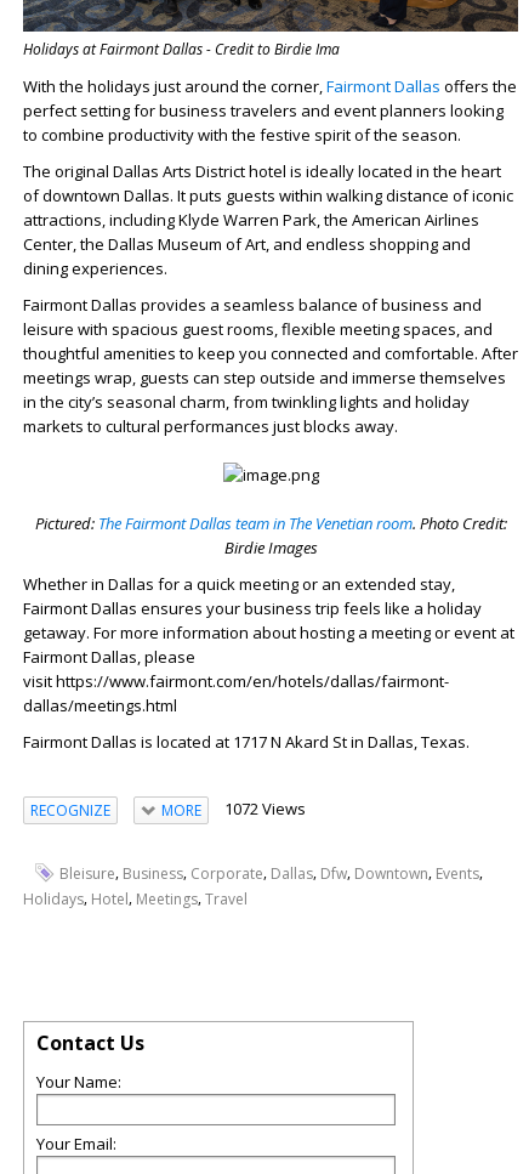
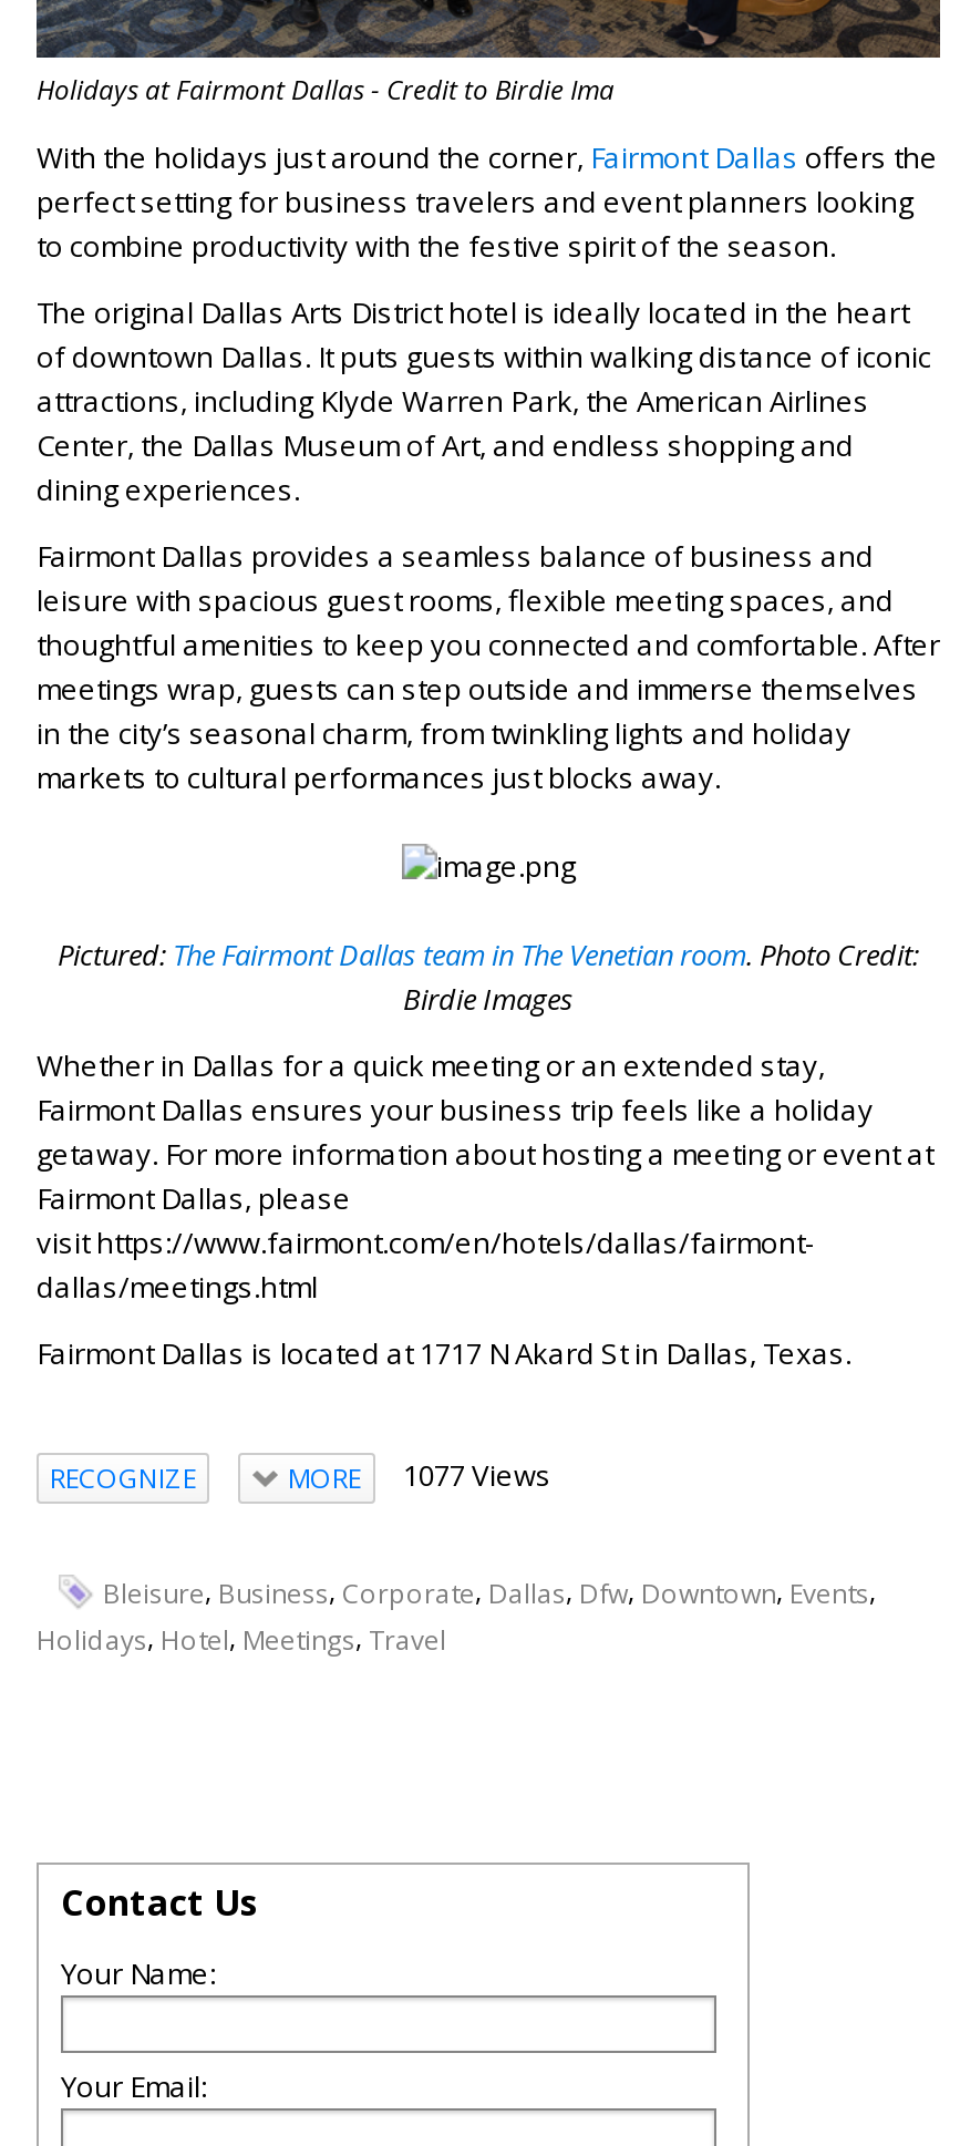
[161,798,305,821] MORE 1072 Views -> [288,1455,551,1498] MORE 1077 Views

